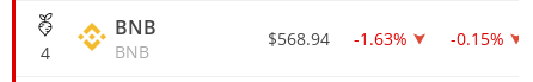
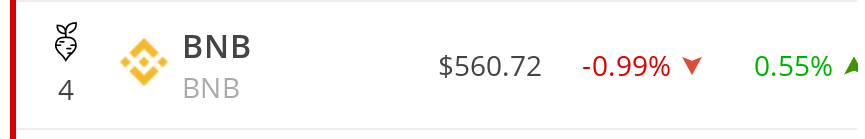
[268,27,330,50] $568.94 -> [438,46,542,84] $560.72
[354,27,412,50] -1.63% -> [582,46,680,84] -0.99%
[451,27,509,50] -0.15% -> [754,46,842,84] 0.55%

